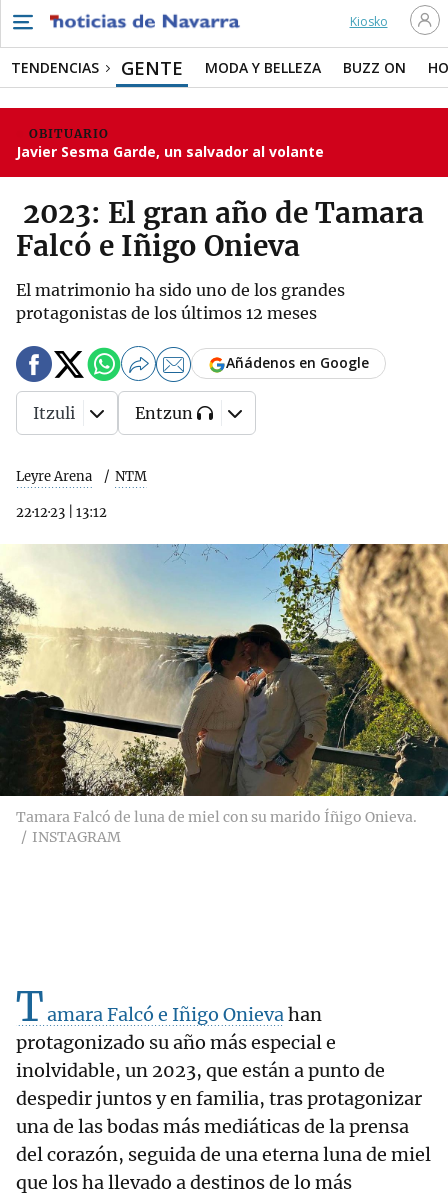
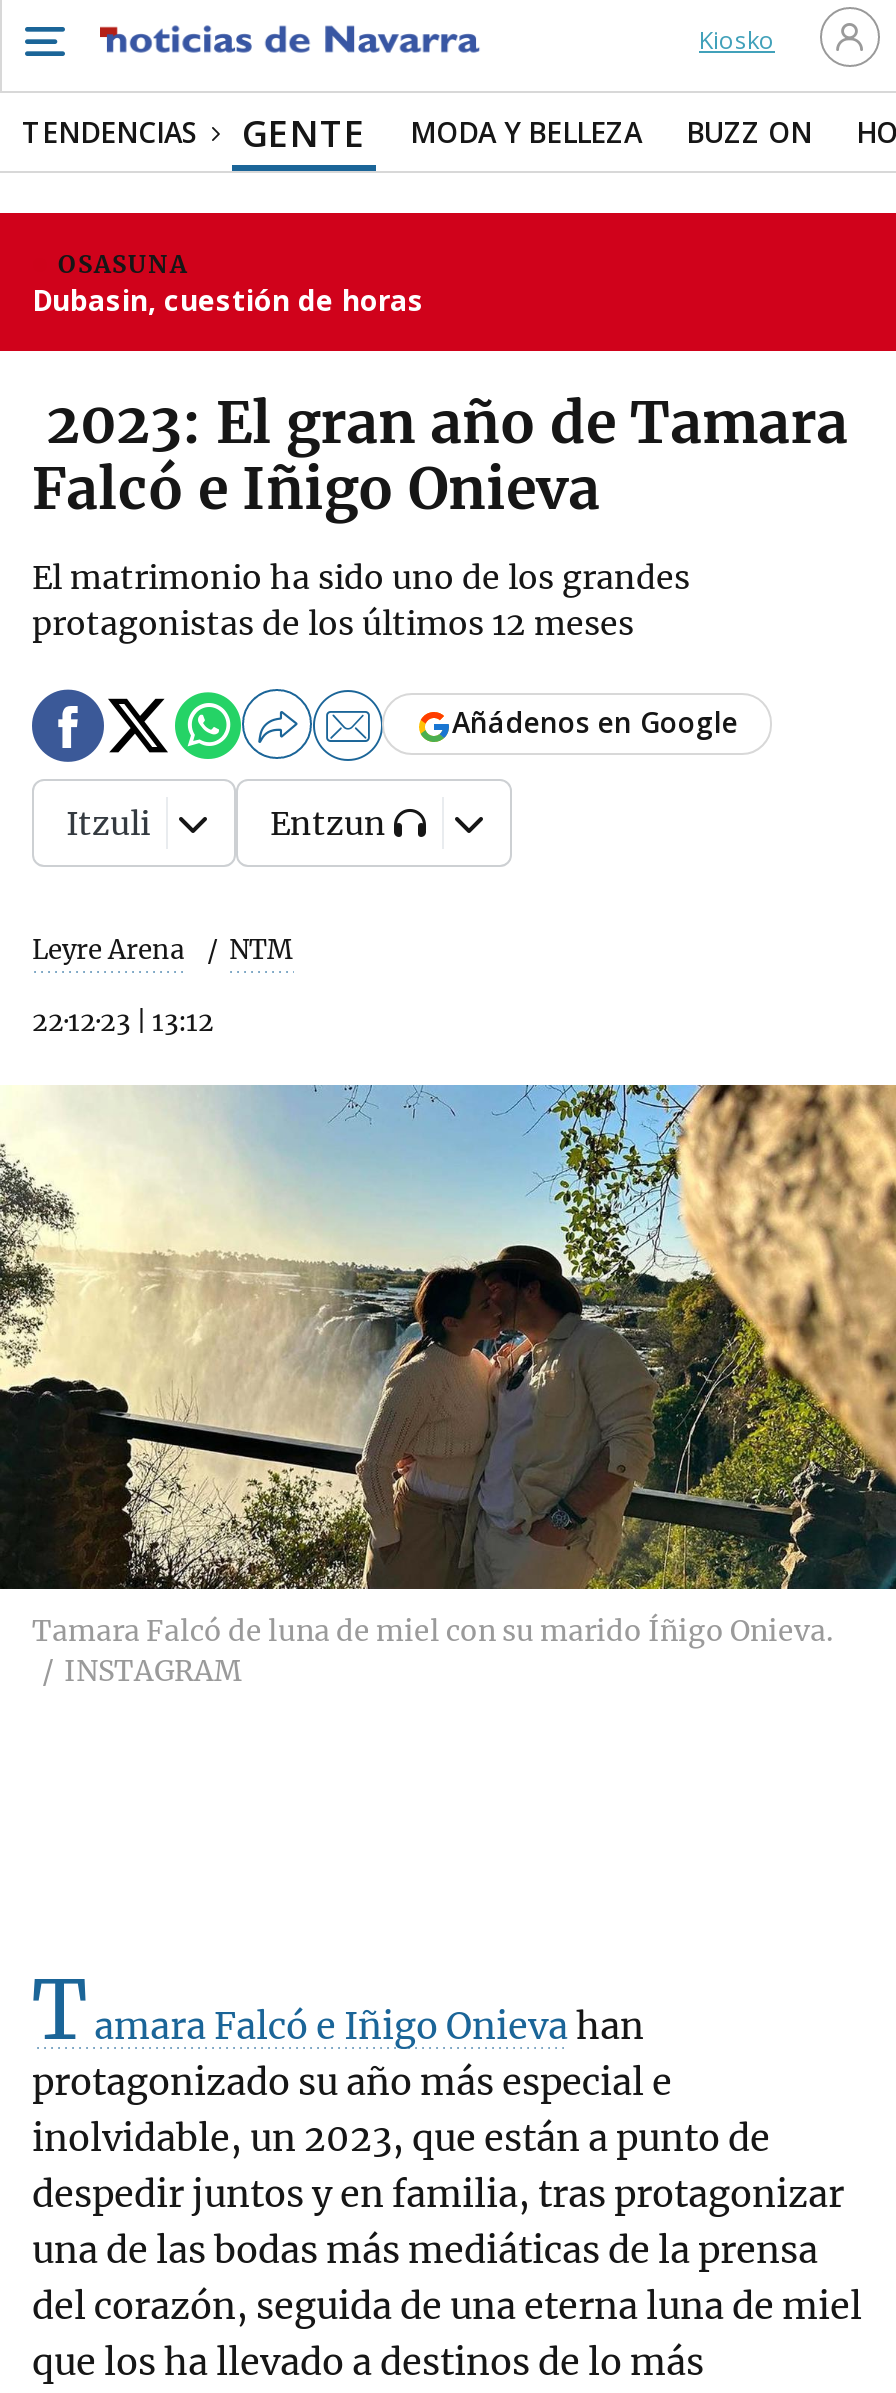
[16,126,324,161] OBITUARIO | Javier Sesma Garde, un salvador al volante -> [32,249,424,319] OSASUNA | Dubasin, cuestión de horas

